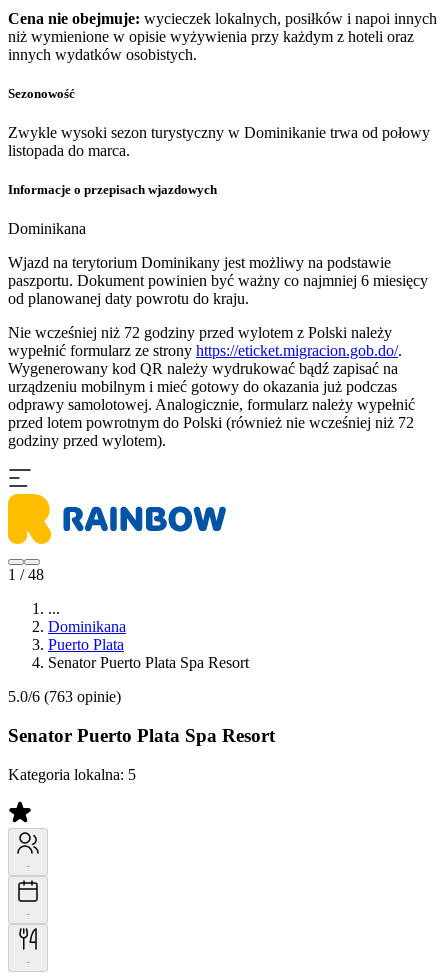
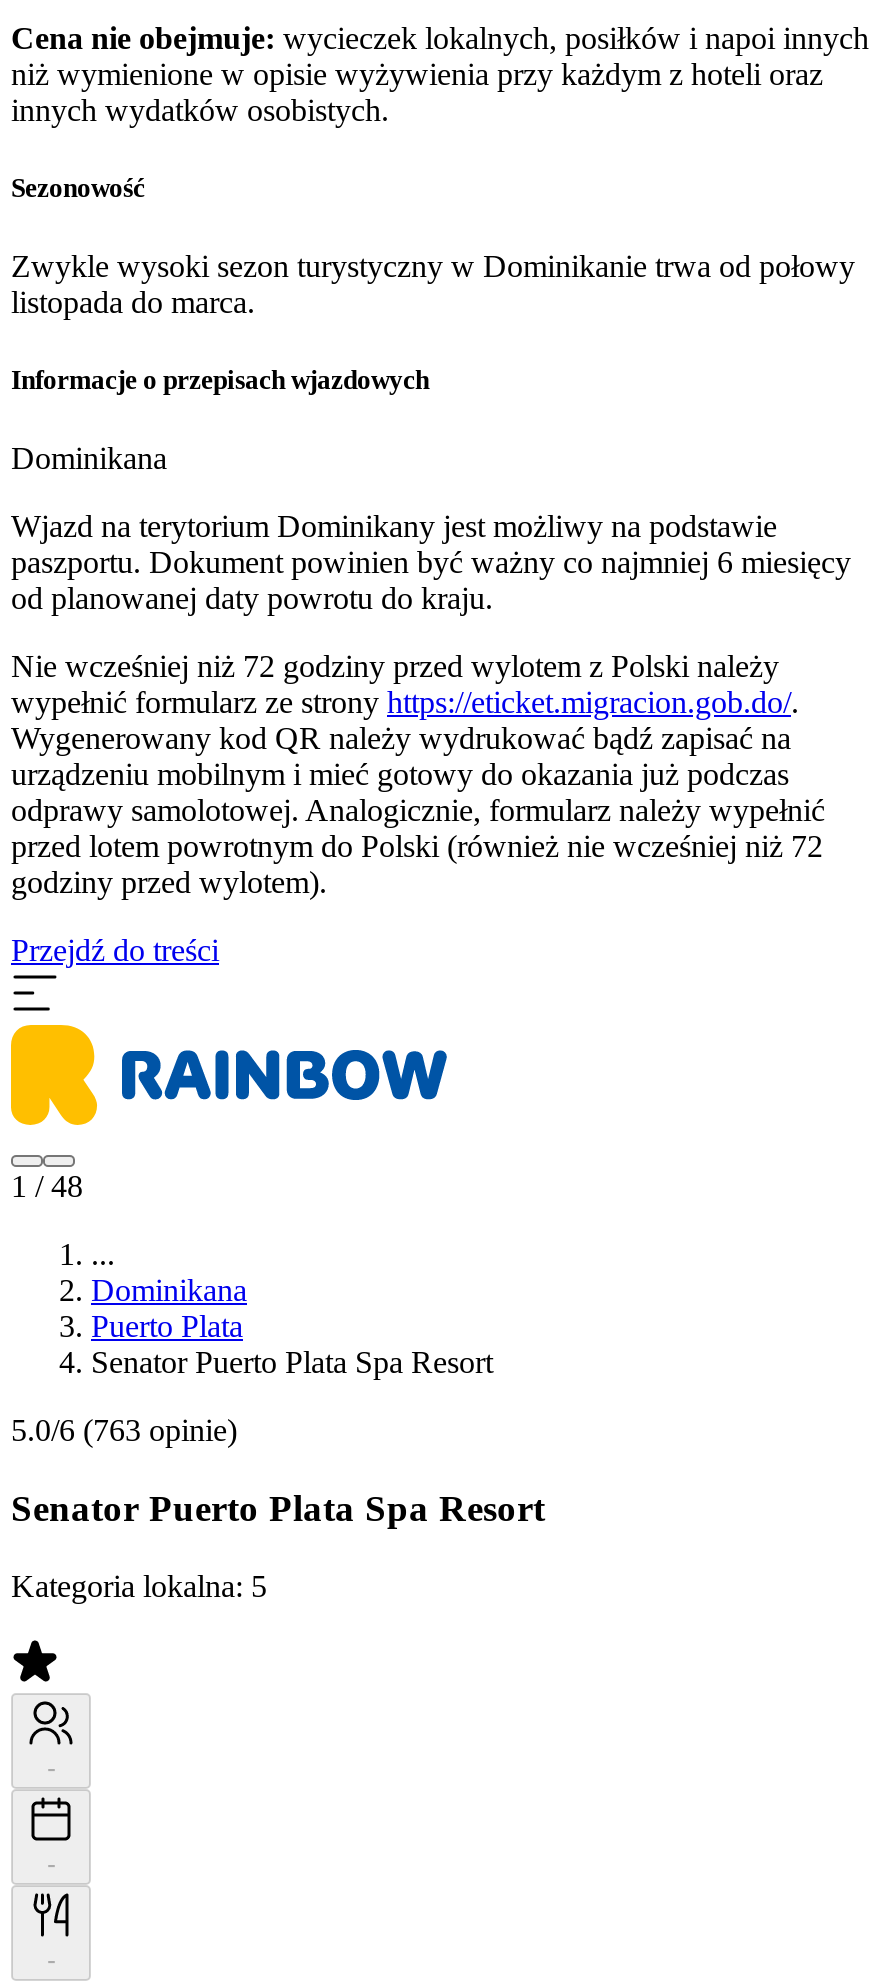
none -> [11,934,219,968] Przejdź do treści

